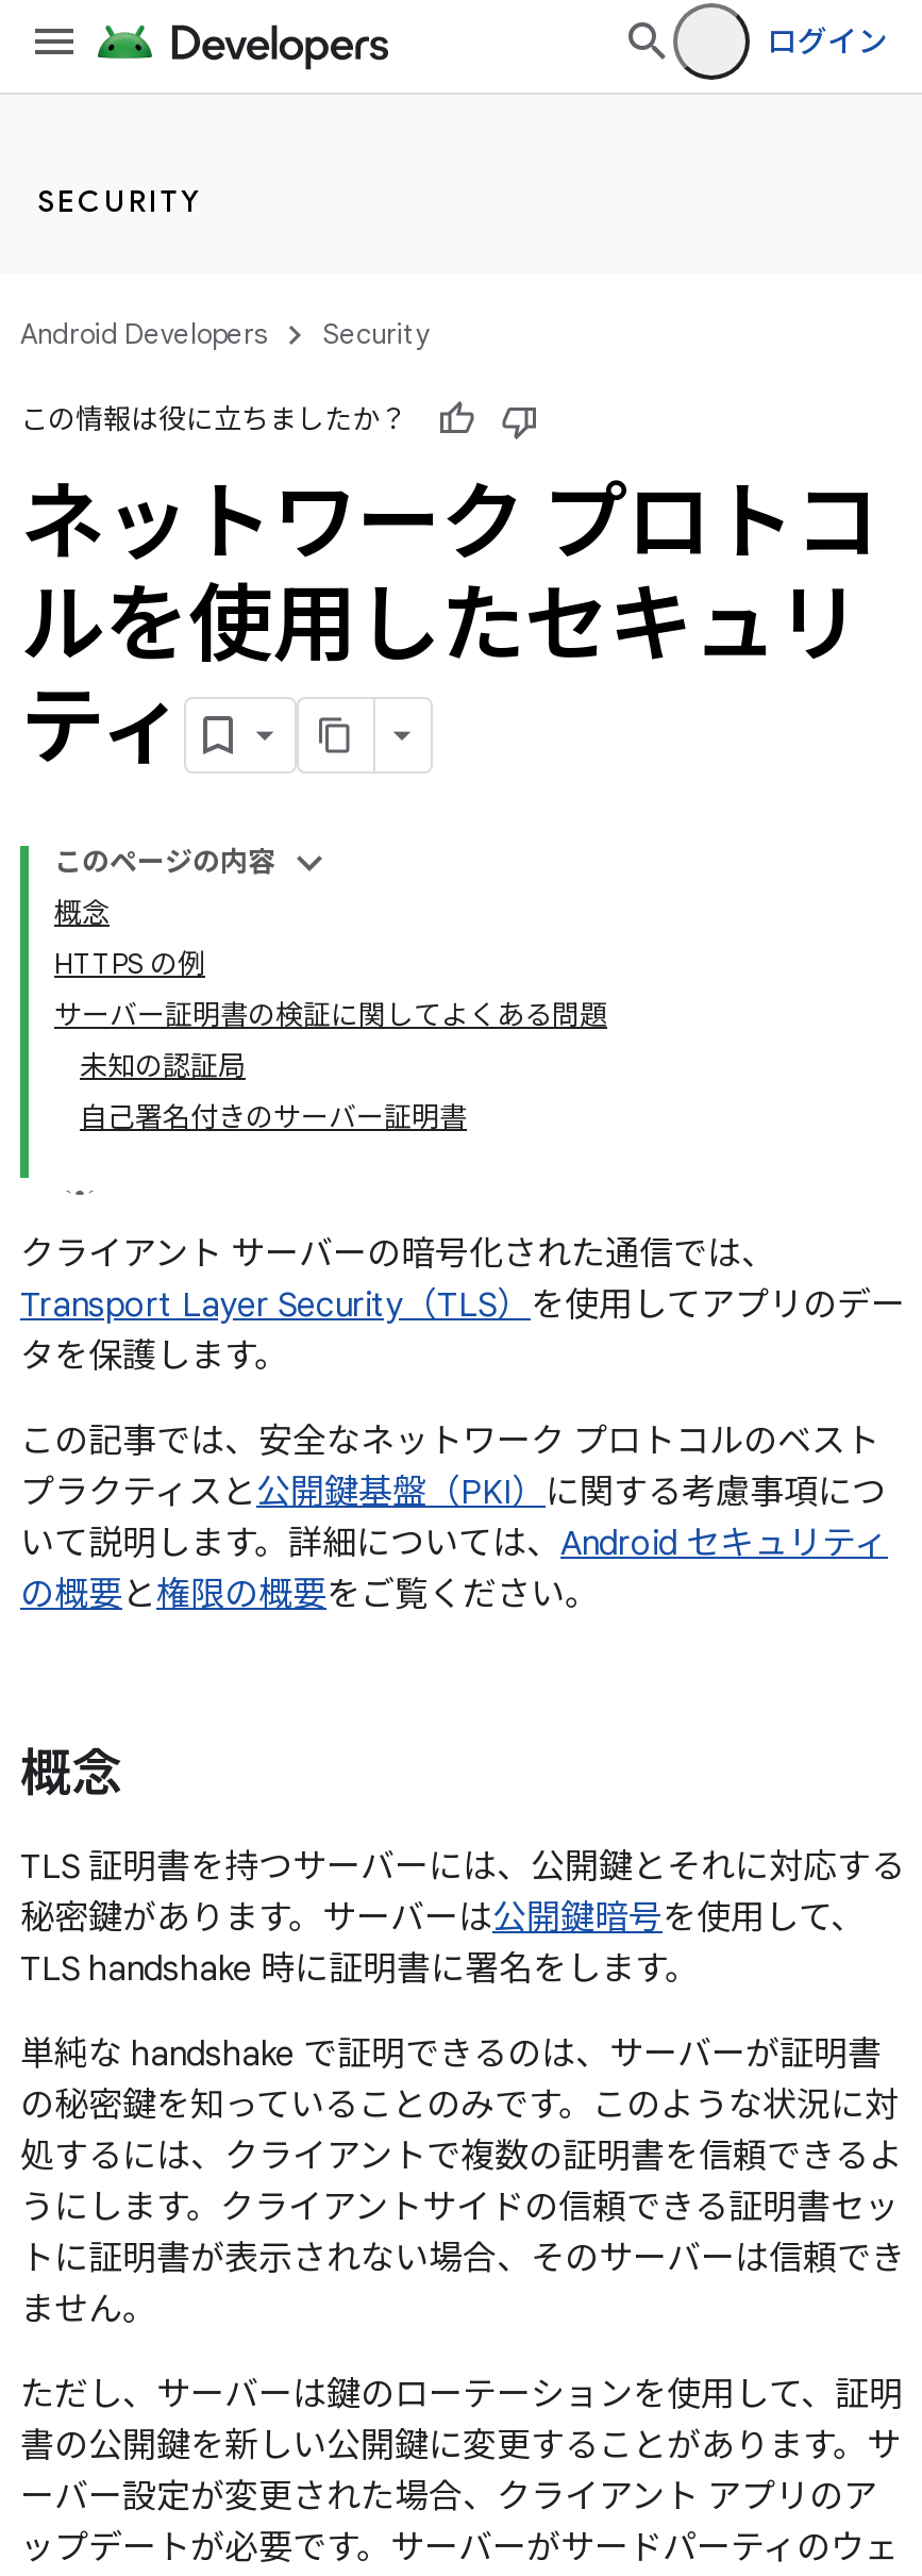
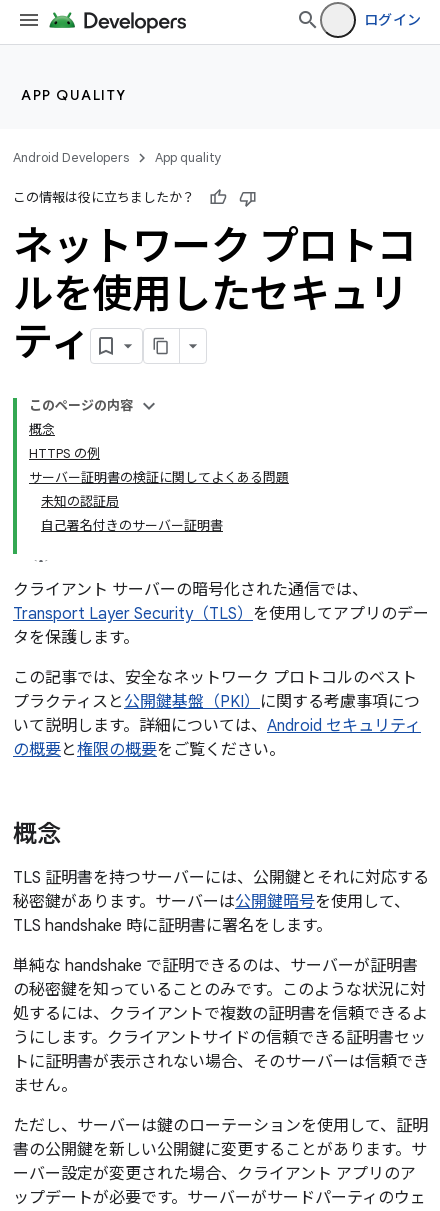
[37,182,203,220] SECURITY -> [21,86,126,104] APP QUALITY
[322,316,431,352] Security -> [155,149,222,166] App quality

